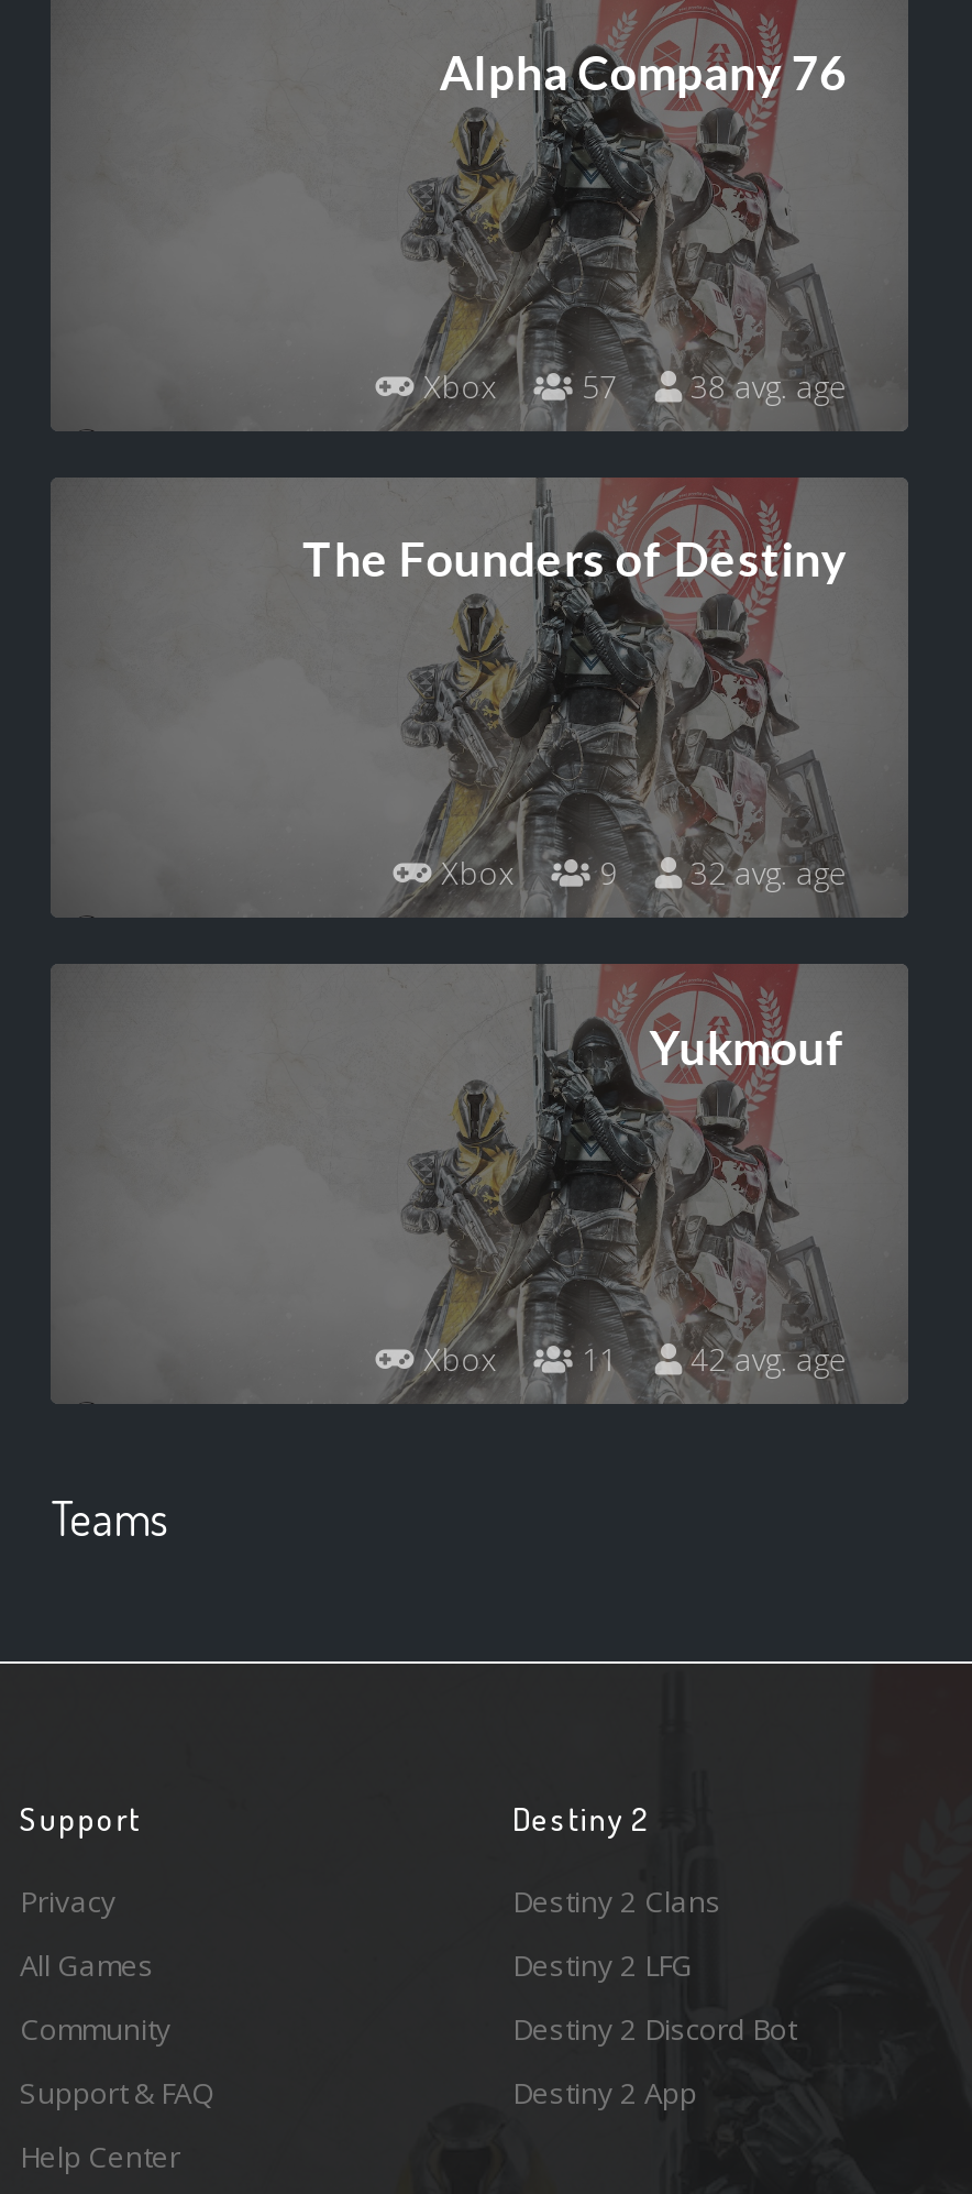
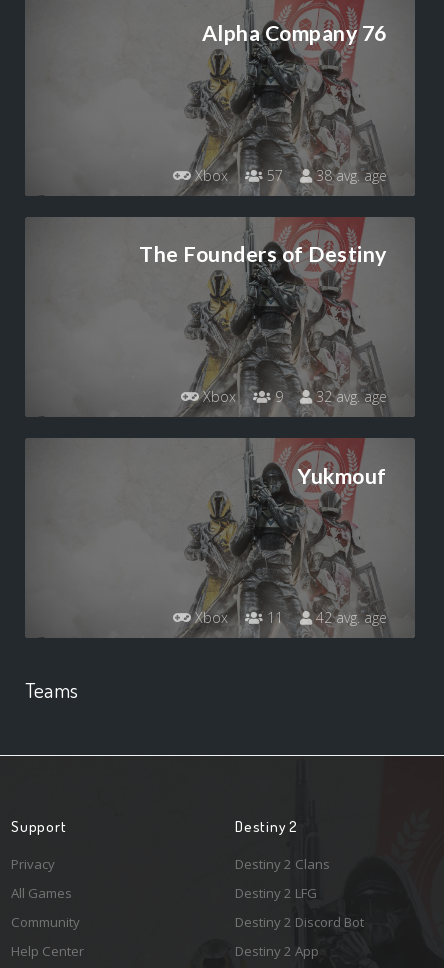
[20,2072,216,2112] Support & FAQ -> none

